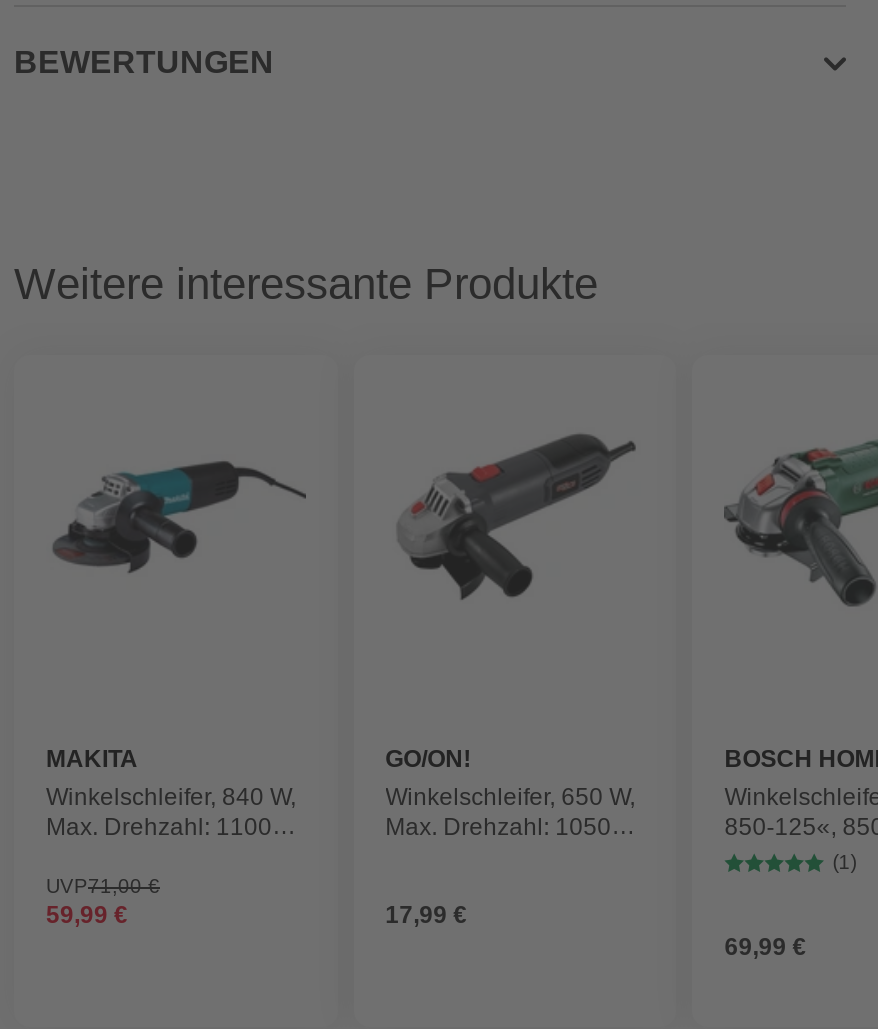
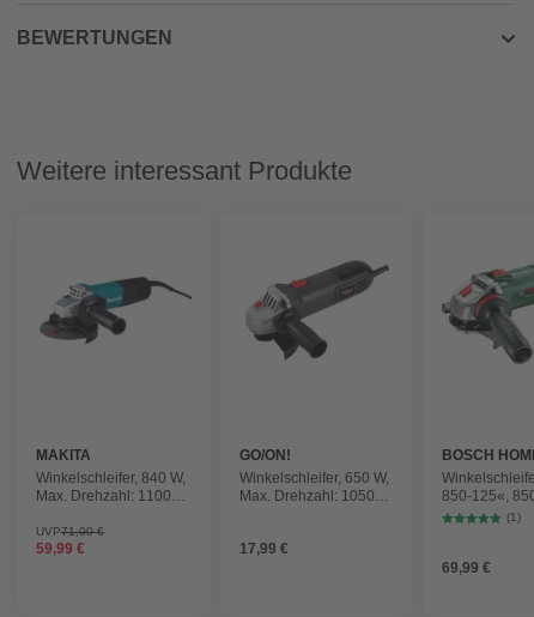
[14,259,598,309] Weitere interessante Produkte -> [17,156,352,186] Weitere interessant Produkte

